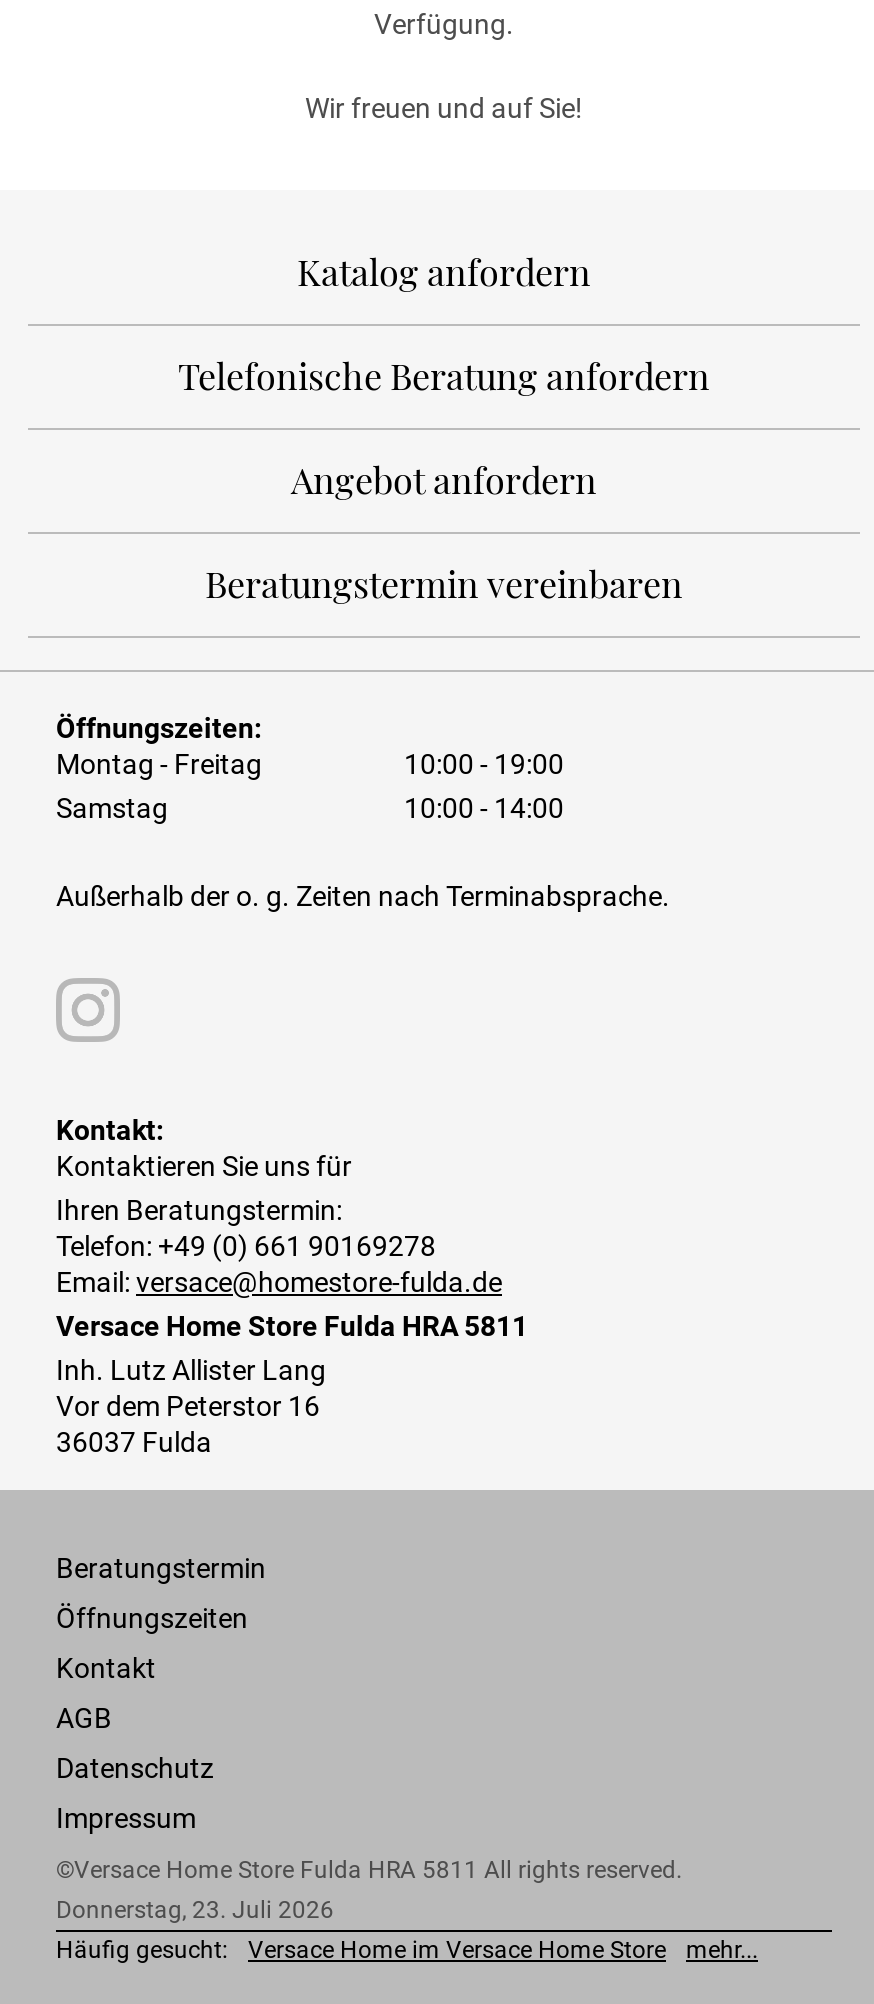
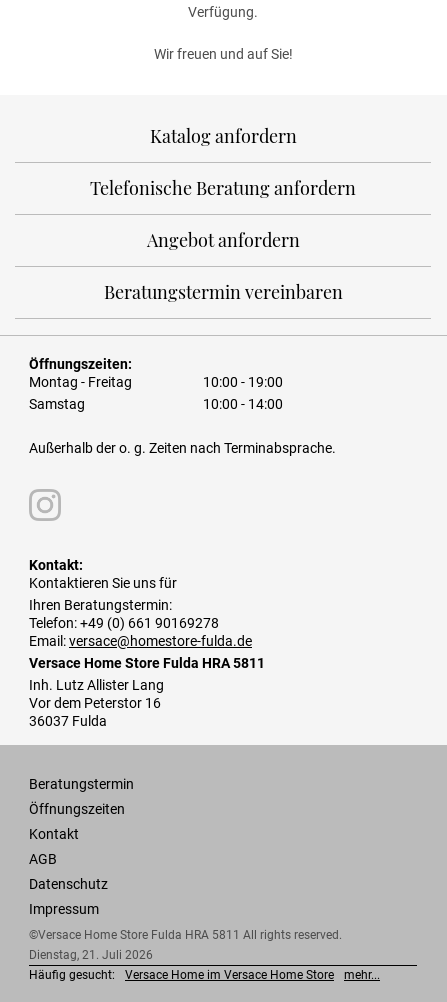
[56,1895,334,1923] Donnerstag, 23. Juli 2026 -> [29,948,153,962] Dienstag, 21. Juli 2026

